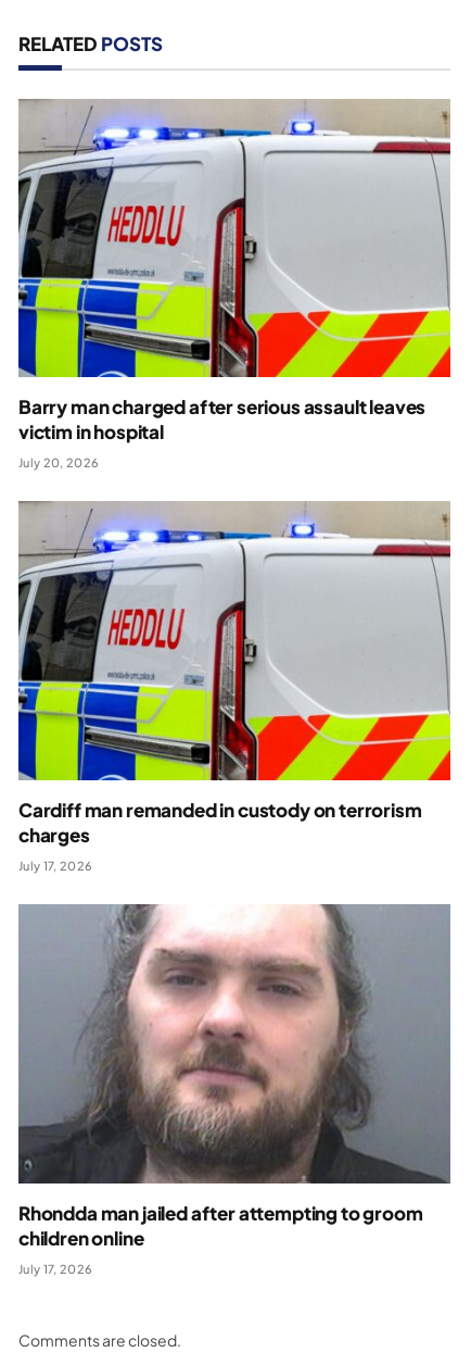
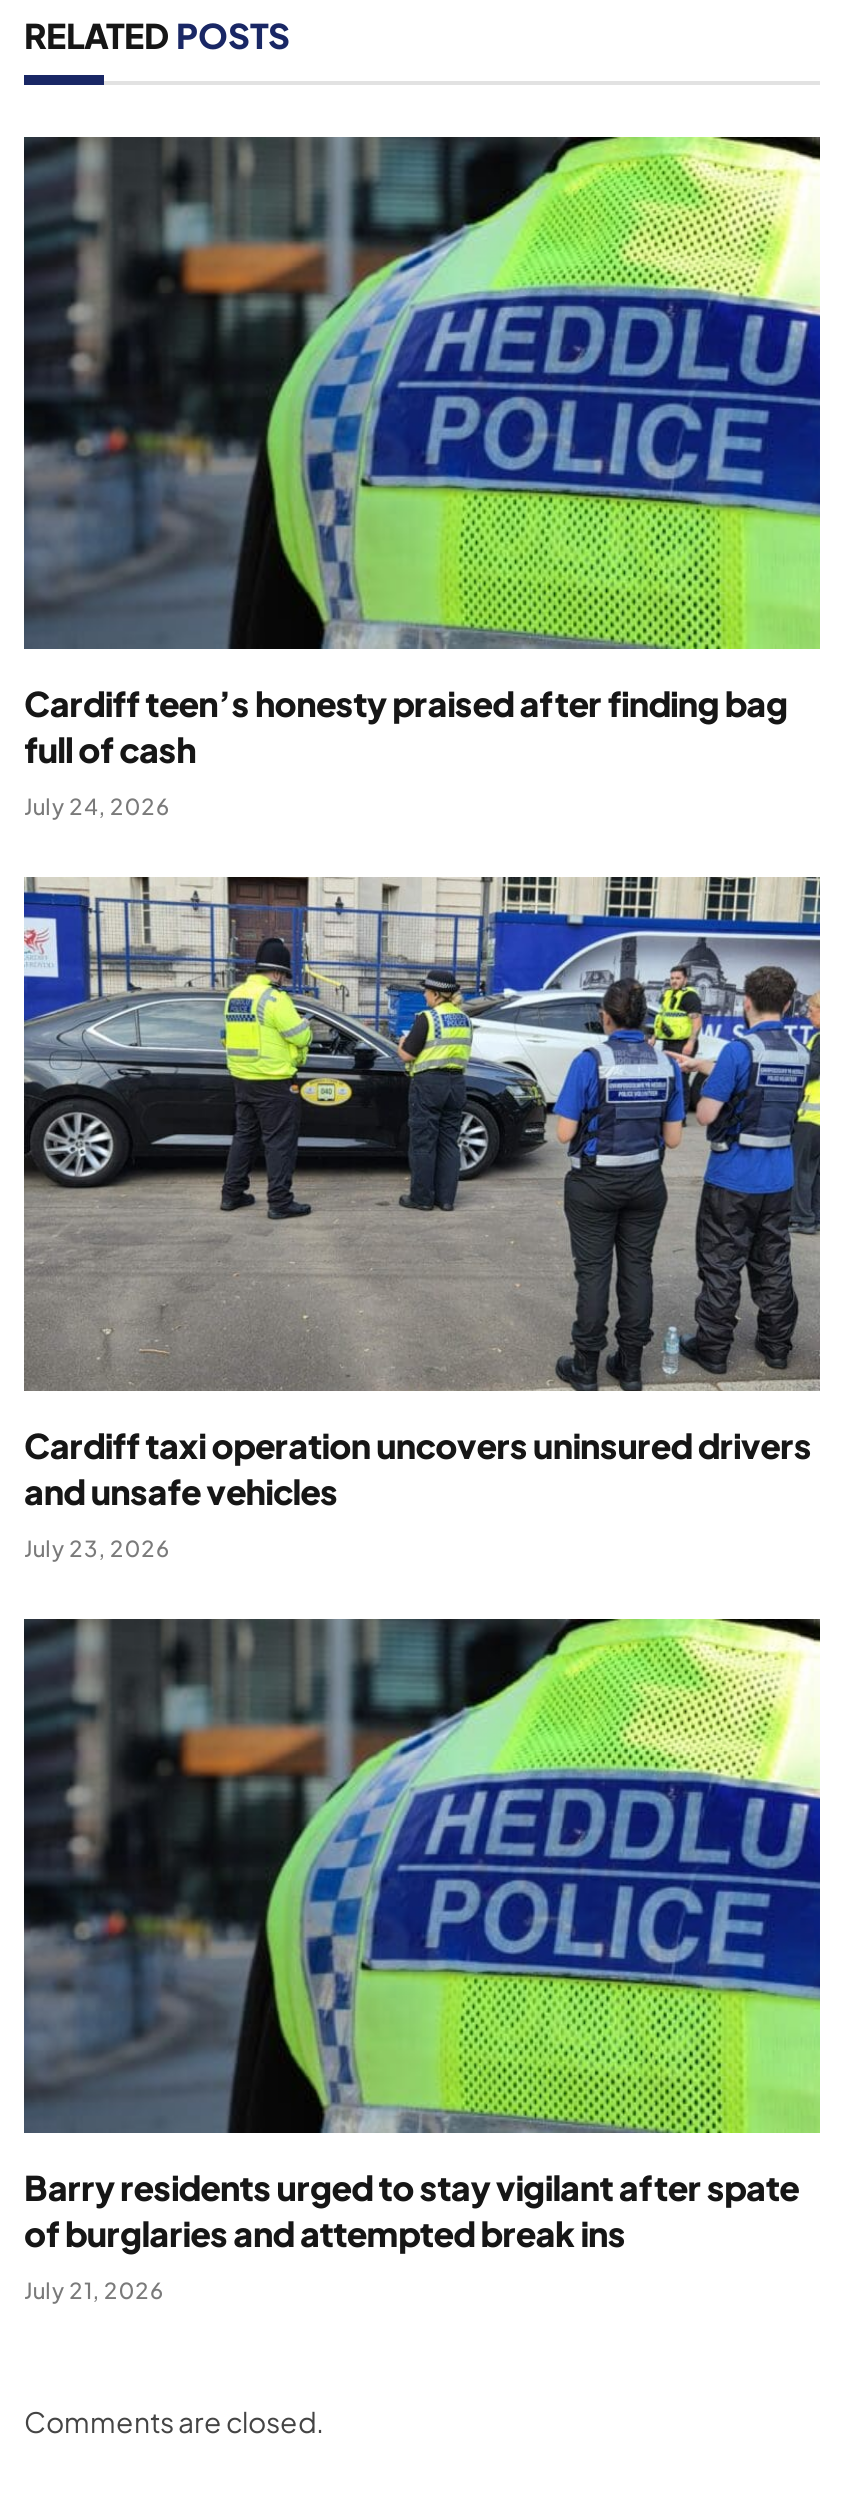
[18,99,451,444] [image] | Barry man charged after serious assault leaves | victim in hospital -> [22,135,822,772] [image] | Cardiff teen’s honesty praised after finding bag | full of cash
[18,456,99,470] July 20, 2026 -> [24,794,171,820] July 24, 2026
[17,501,451,847] [image] | Cardiff man remanded in custody on terrorism | charges -> [22,877,822,1513] [image] | Cardiff taxi operation uncovers uninsured drivers | and unsafe vehicles
[18,859,93,873] July 17, 2026 -> [24,1535,171,1561] July 23, 2026
[18,903,451,1250] [image] | Rhondda man jailed after attempting to groom | children online -> [24,1617,822,2255] [image] | Barry residents urged to stay vigilant after spate | of burglaries and attempted break ins
[18,1262,93,1276] July 17, 2026 -> [24,2277,165,2303] July 21, 2026

